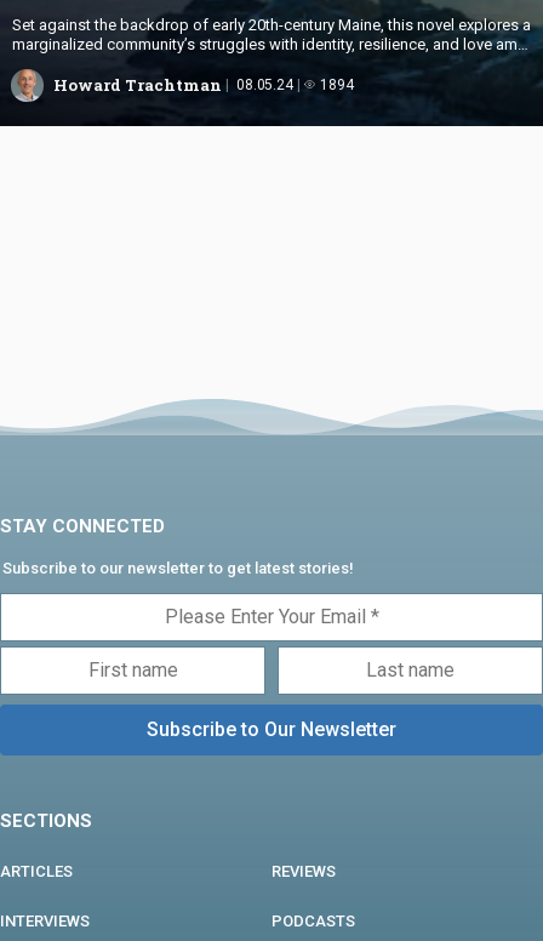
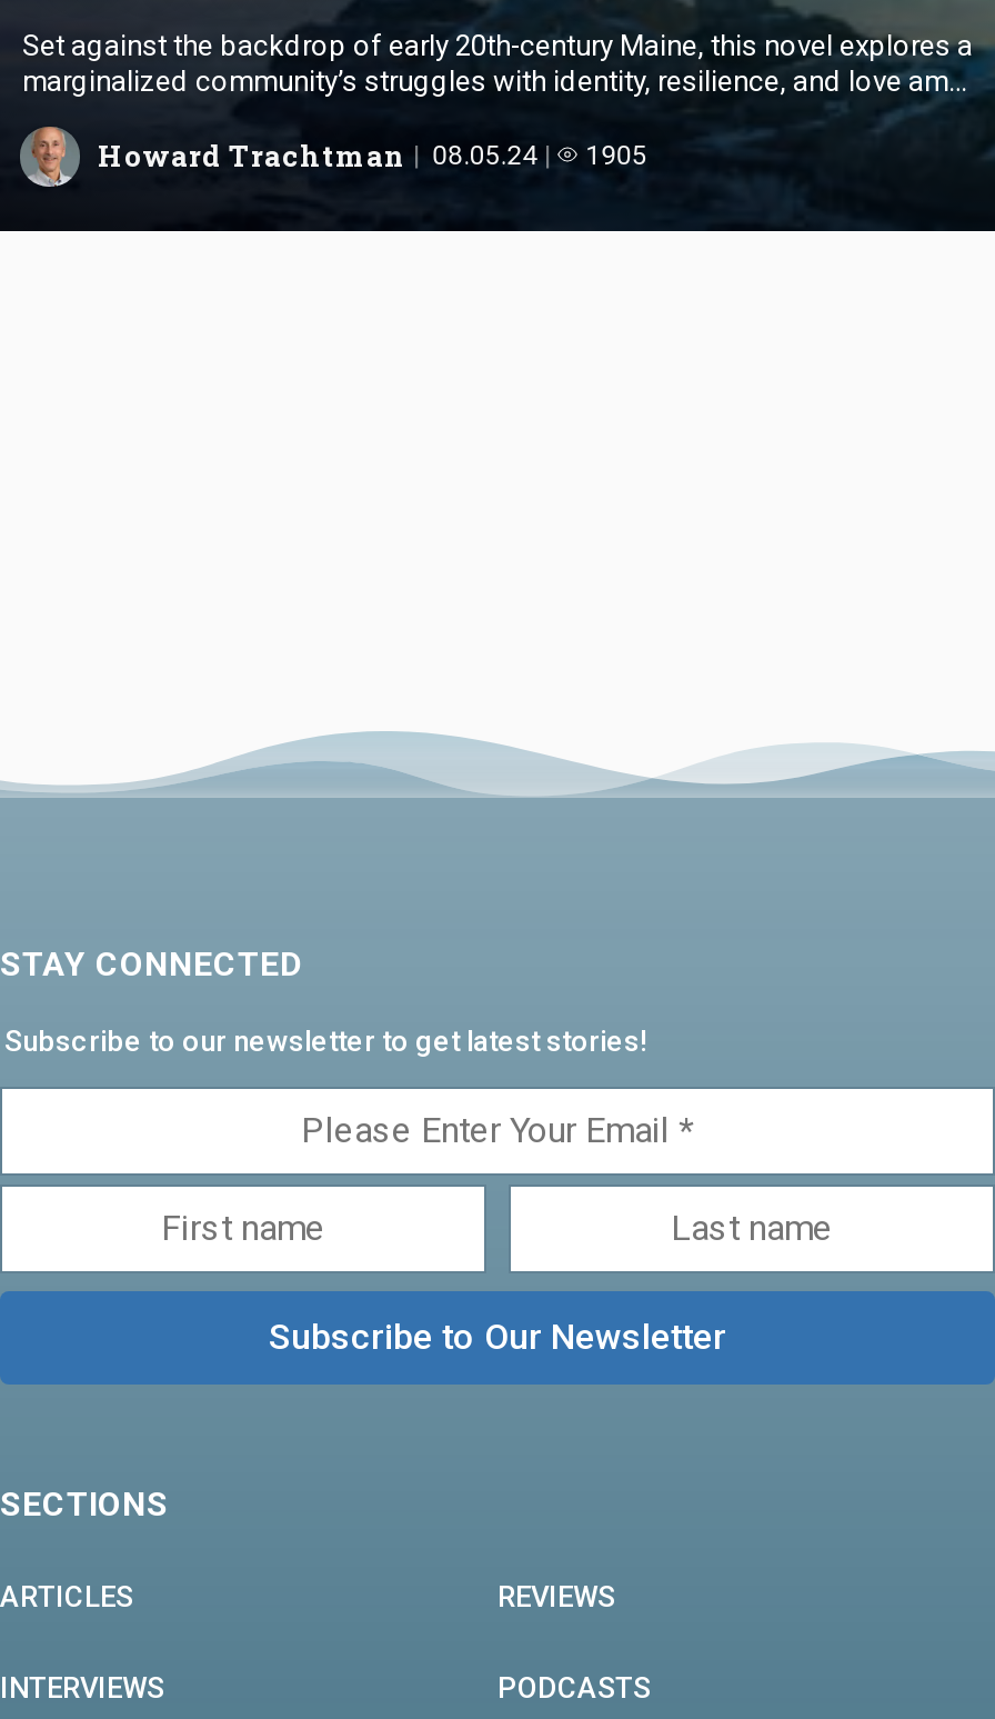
[53,74,353,96] Howard Trachtman 08.05.24 1894 -> [98,136,647,176] Howard Trachtman 08.05.24 1905

